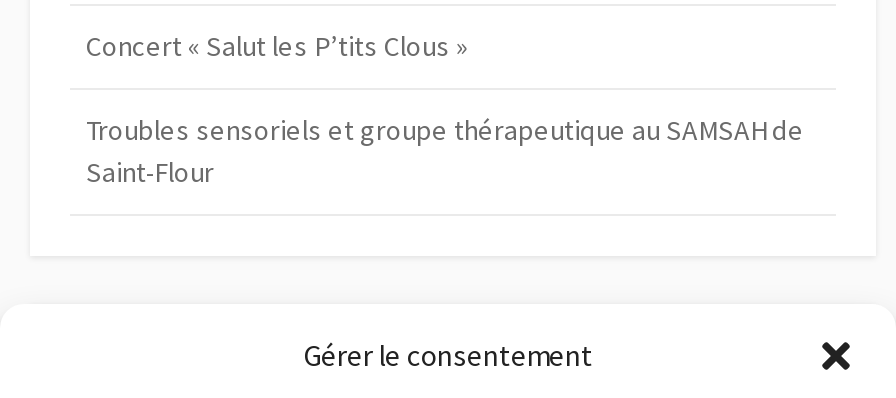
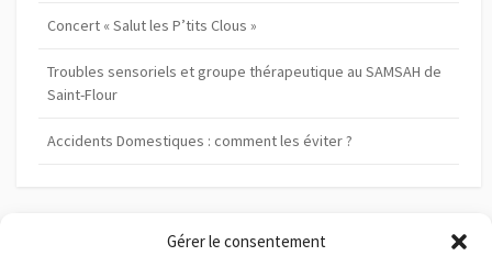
none -> [47,131,353,150] Accidents Domestiques : comment les éviter ?

